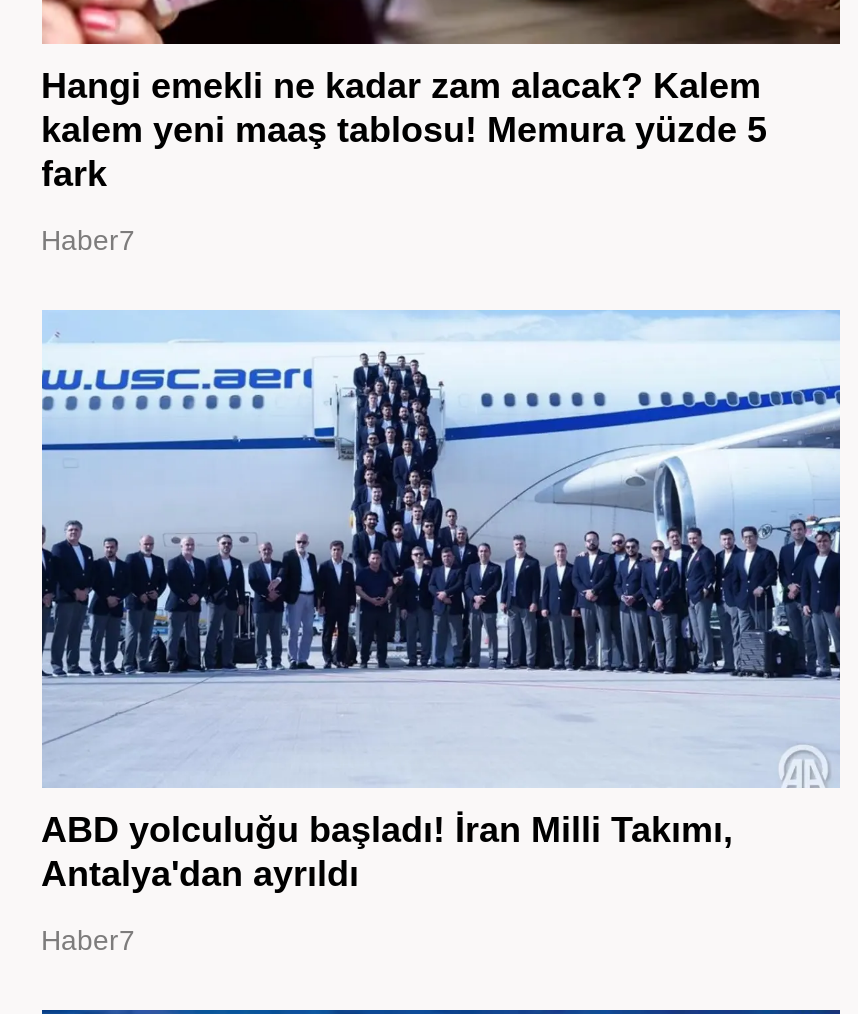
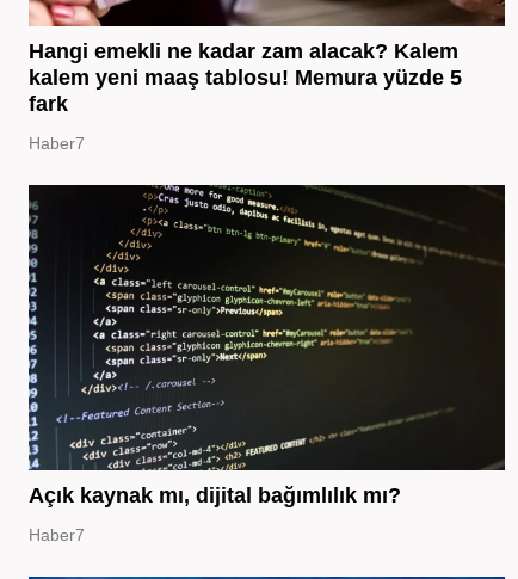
[40,310,842,895] [image] | ABD yolculuğu başladı! İran Milli Takımı, | Antalya'dan ayrıldı -> [27,184,506,508] [image] | Açık kaynak mı, dijital bağımlılık mı?

